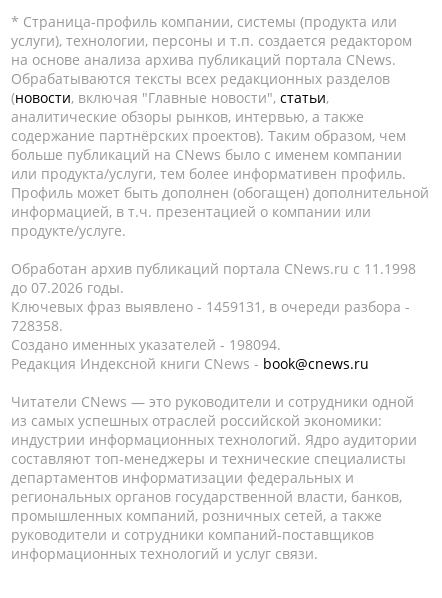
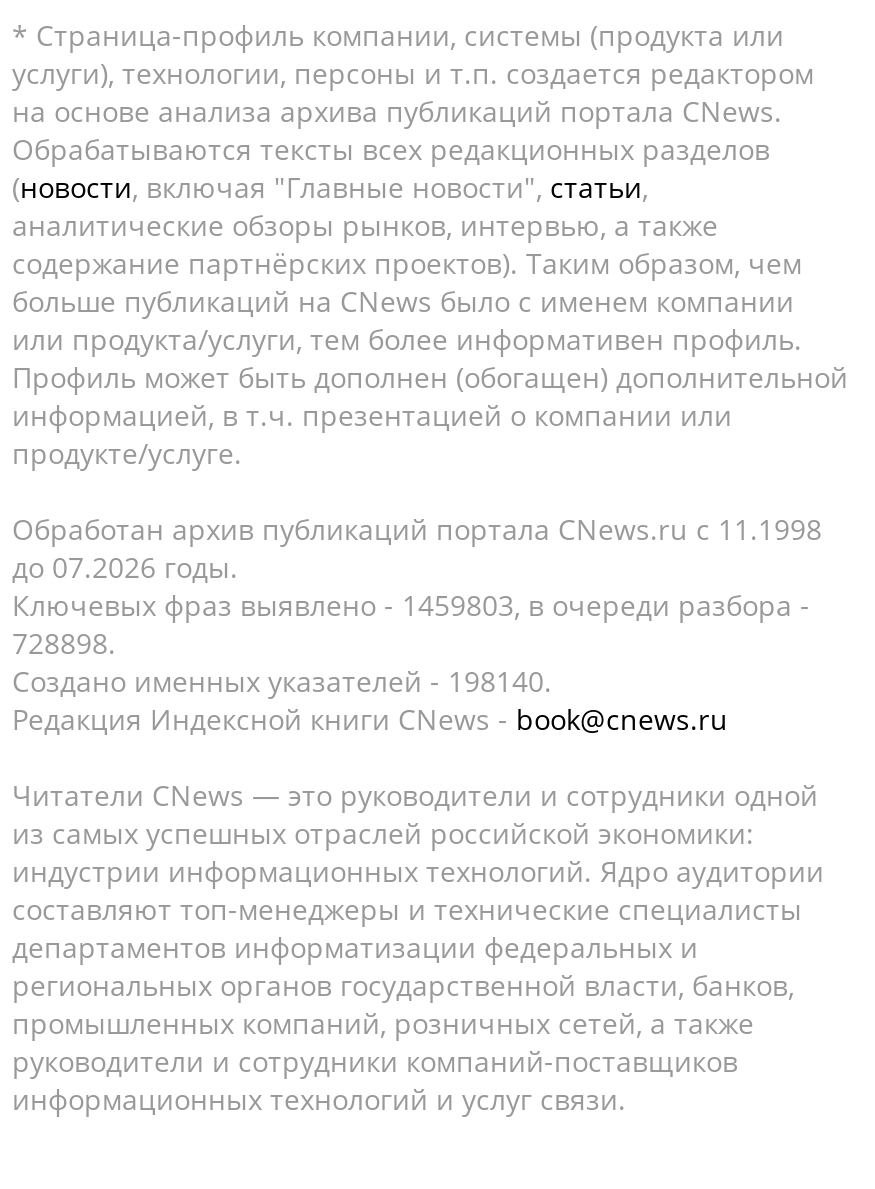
[11,297,410,316] Ключевых фраз выявлено - 1459131, в очереди разбора - -> [12,586,810,624] Ключевых фраз выявлено - 1459803, в очереди разбора -
[11,316,63,335] 728358. -> [12,624,116,662] 728898.
[11,335,281,354] Создано именных указателей - 198094. -> [12,662,552,700] Создано именных указателей - 198140.

